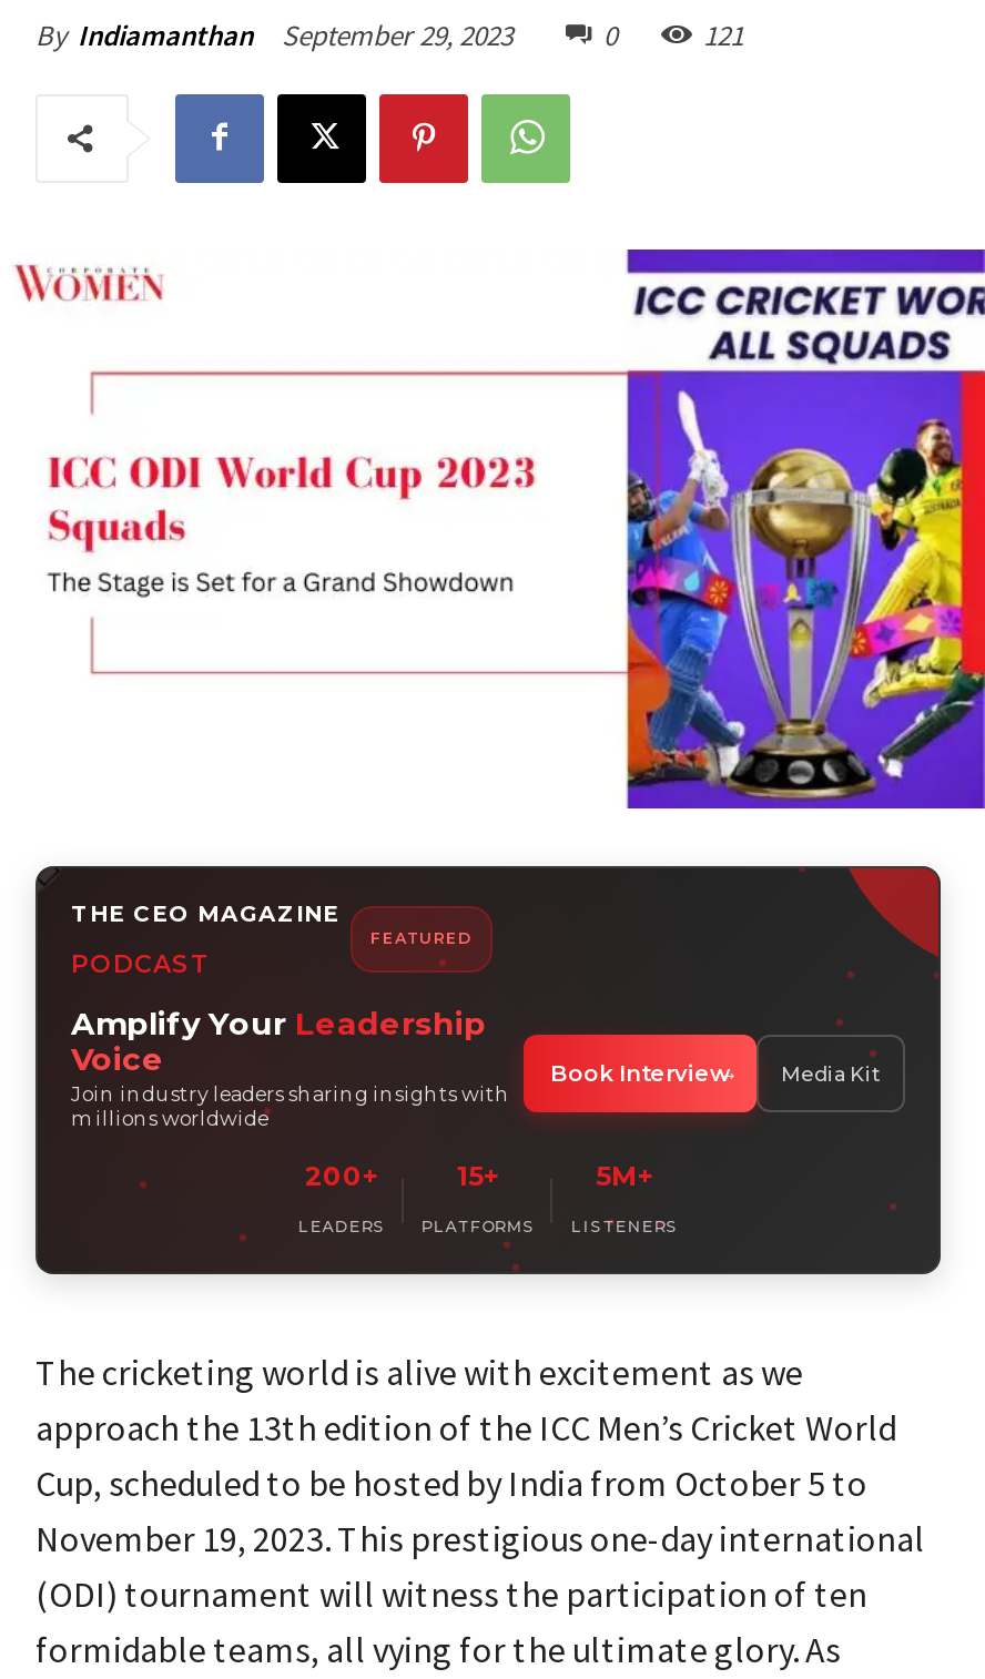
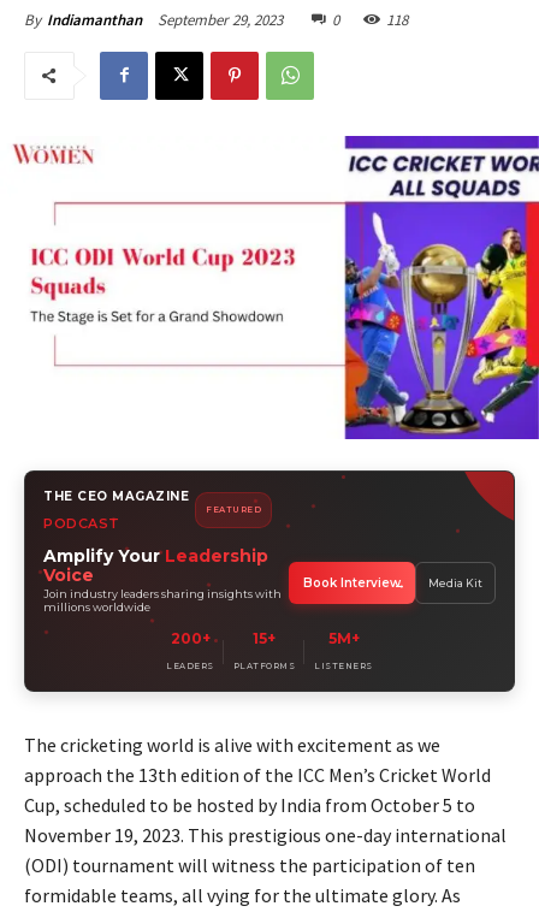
[703,16,743,53] 121 -> [386,9,408,29] 118

